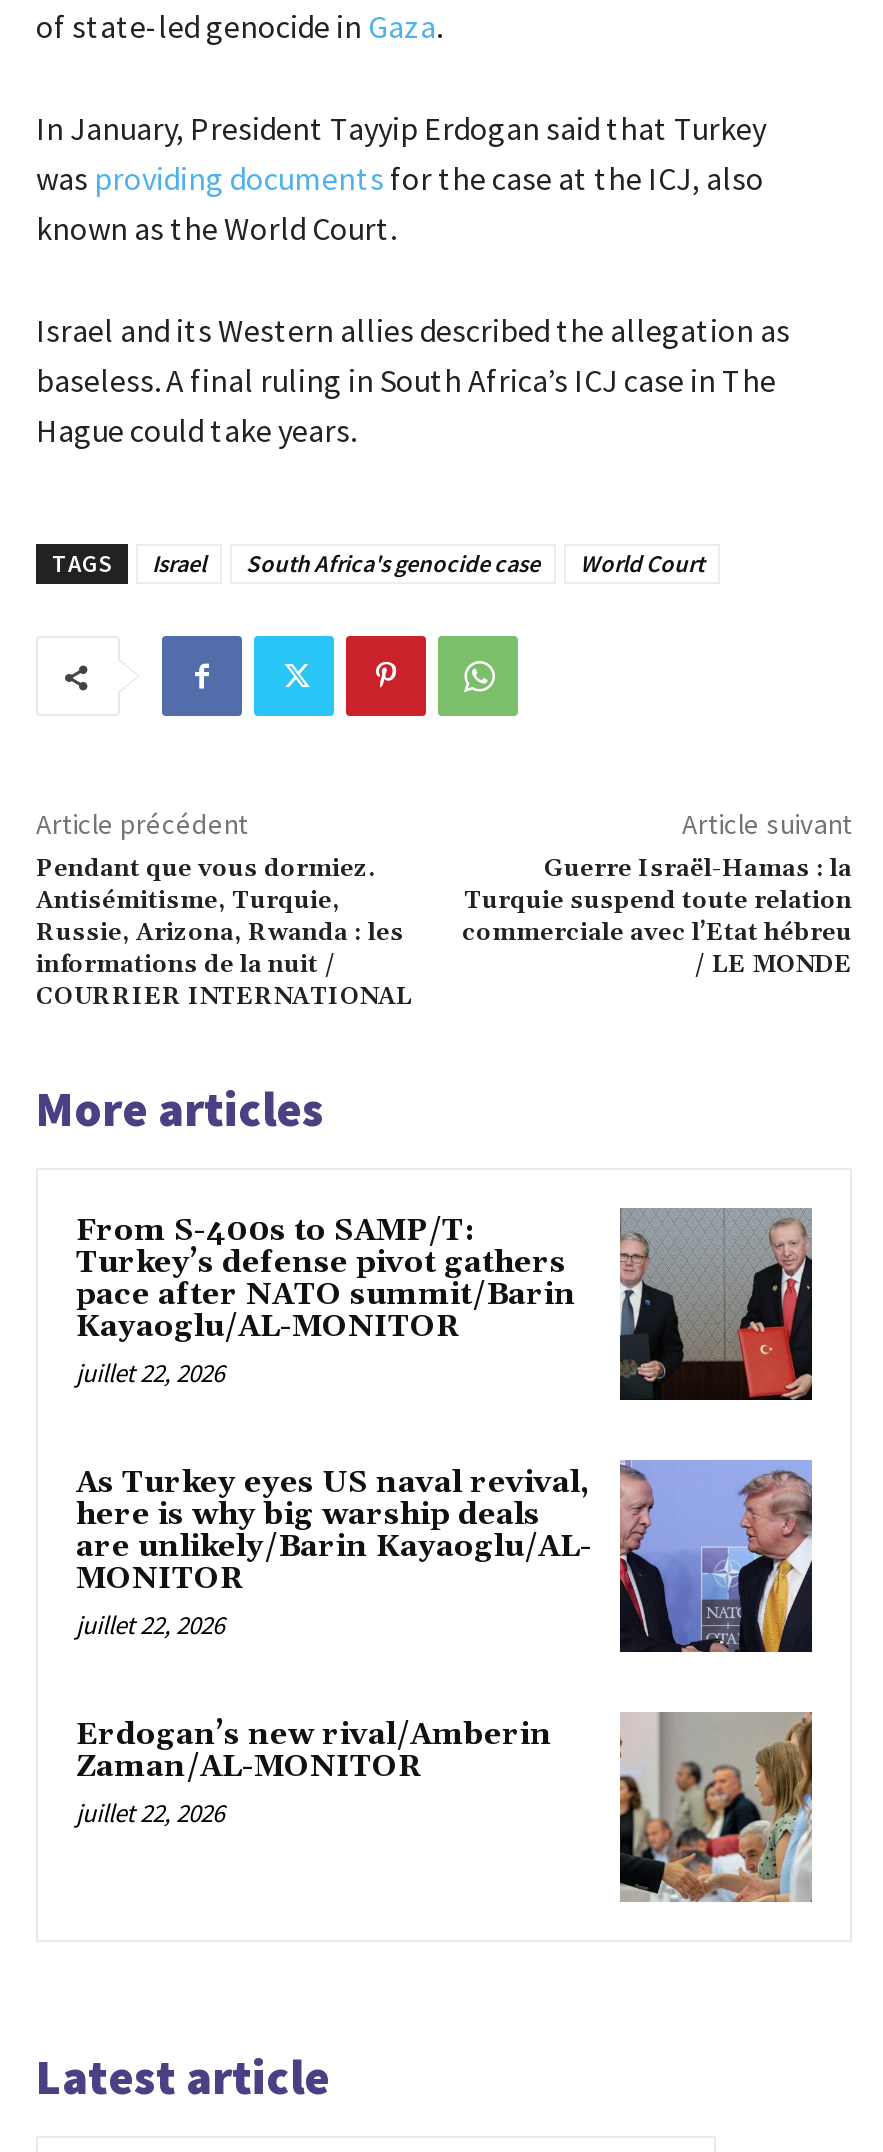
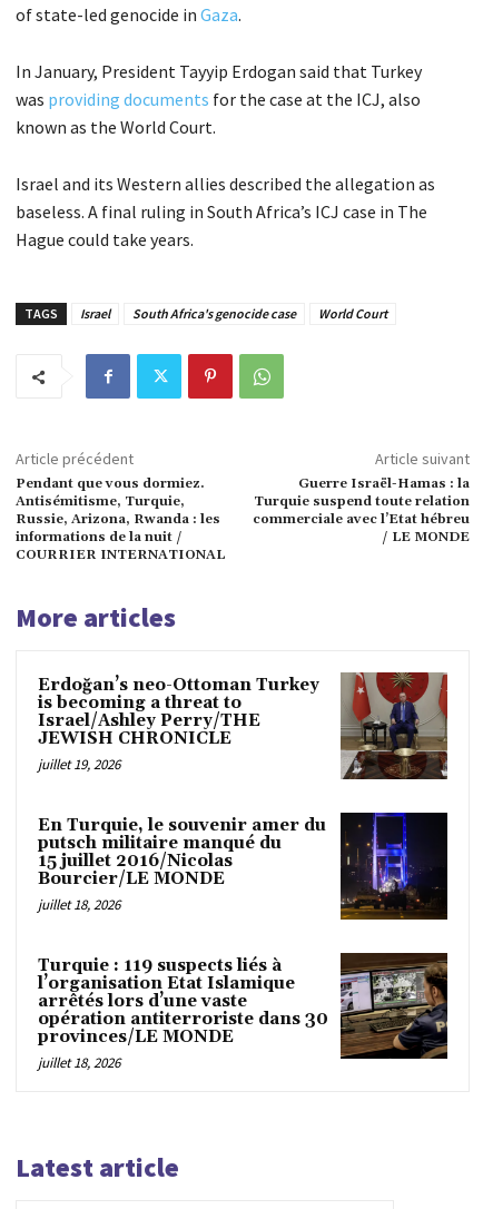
[76,1206,814,1400] [image] | From S-400s to SAMP/T: | Turkey’s defense pivot gathers | pace after NATO summit/Barin | Kayaoglu/AL-MONITOR | juillet 22, 2026 -> [38,671,448,779] [image] | Erdoğan’s neo-Ottoman Turkey | is becoming a threat to | Israel/Ashley Perry/THE | JEWISH CHRONICLE | juillet 19, 2026
[76,1458,814,1654] [image] | As Turkey eyes US naval revival, | here is why big warship deals | are unlikely/Barin Kayaoglu/AL- | MONITOR | juillet 22, 2026 -> [38,812,448,921] [image] | En Turquie, le souvenir amer du | putsch militaire manqué du | 15 juillet 2016/Nicolas | Bourcier/LE MONDE | juillet 18, 2026
[76,1710,812,1902] [image] | Erdogan’s new rival/Amberin | Zaman/AL-MONITOR | juillet 22, 2026 -> [38,953,448,1072] [image] | Turquie : 119 suspects liés à | l’organisation Etat Islamique | arrêtés lors d’une vaste | opération antiterroriste dans 30 | provinces/LE MONDE | juillet 18, 2026

